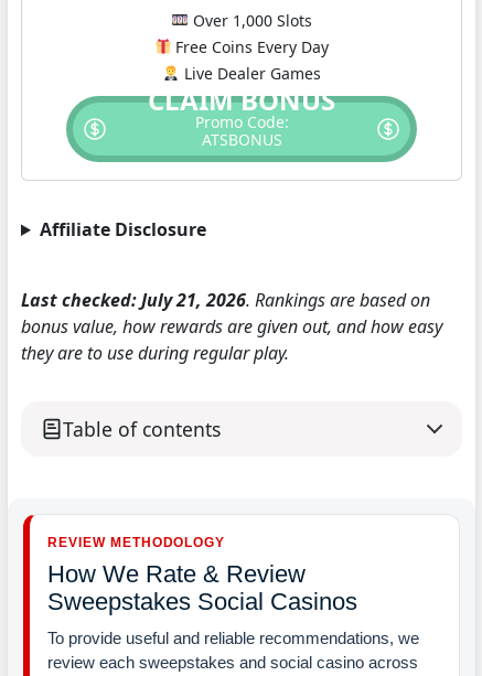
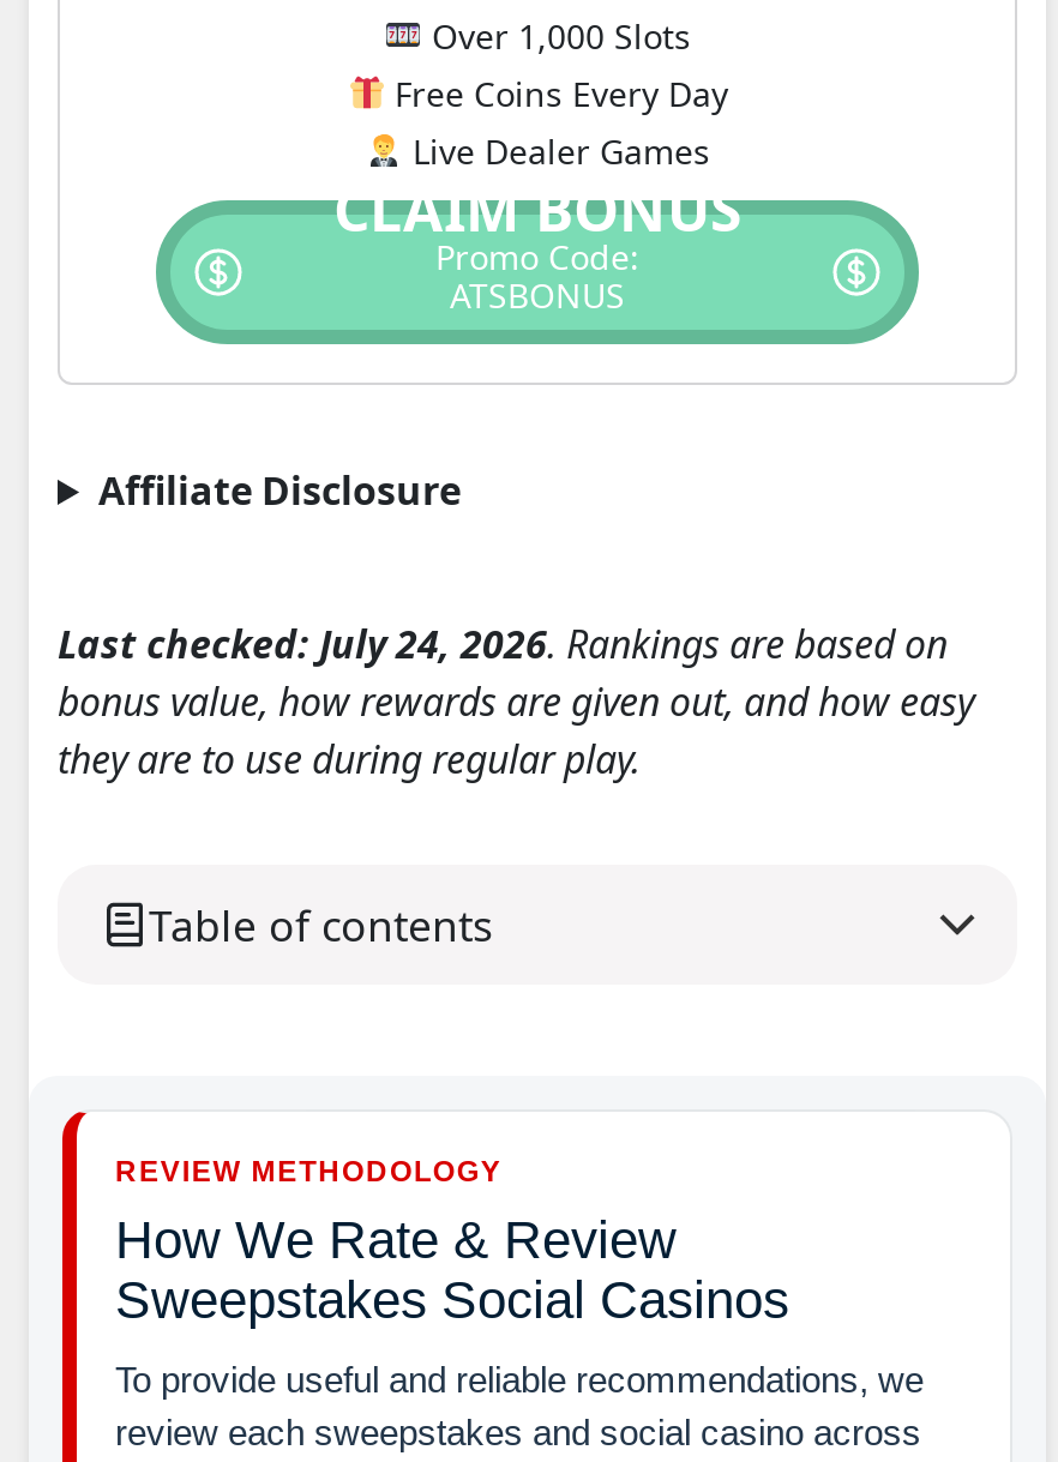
[21,288,430,312] Last checked: July 21, 2026. Rankings are based on -> [58,618,948,670] Last checked: July 24, 2026. Rankings are based on

